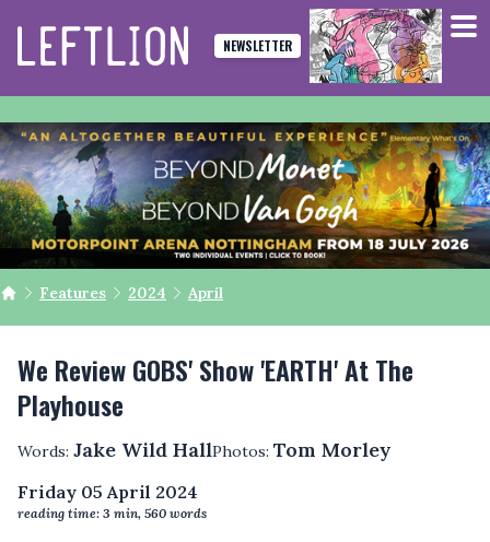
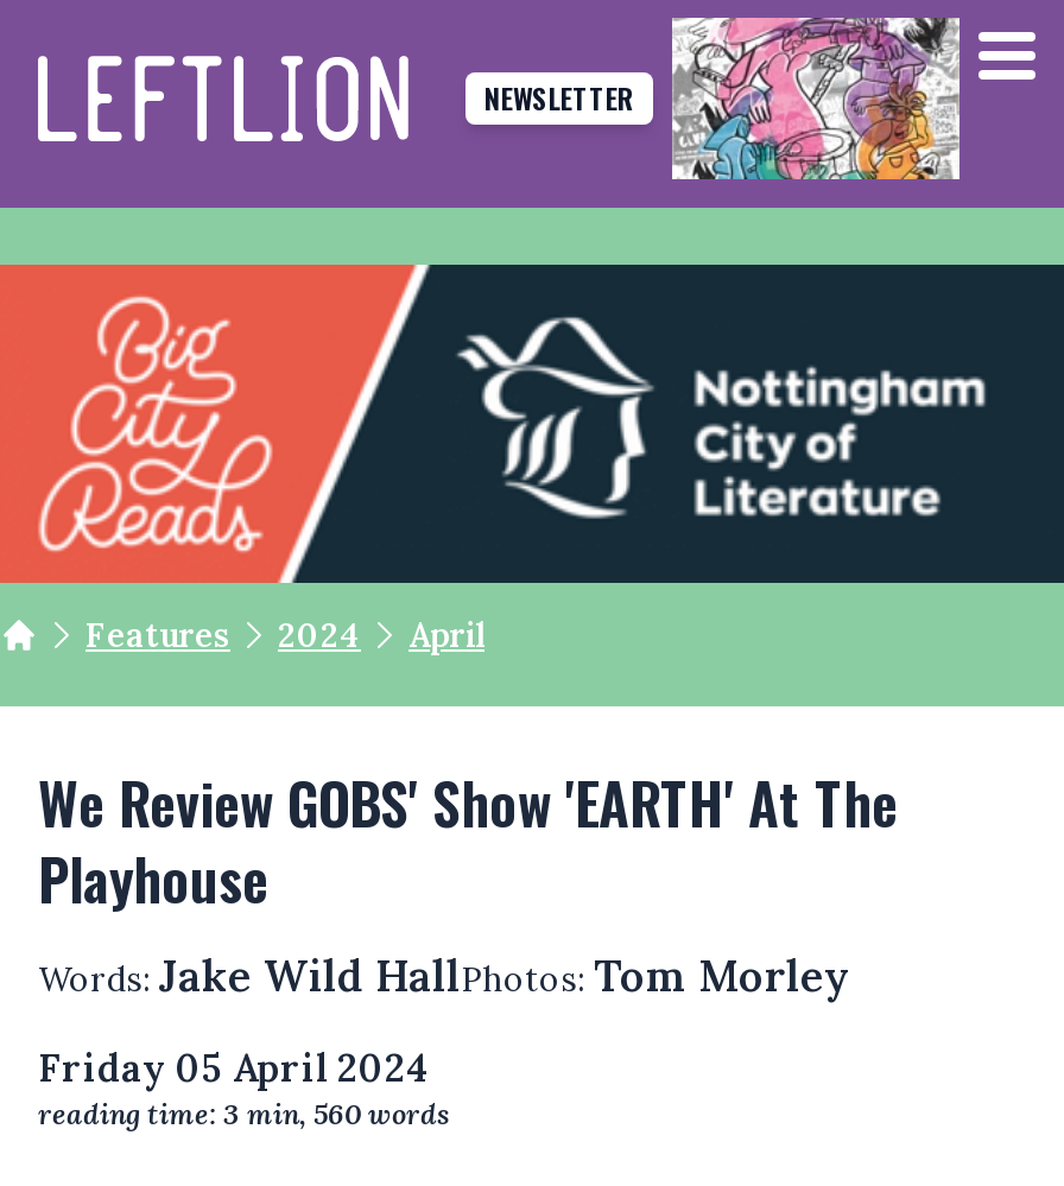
[3,121,487,270] [image] -> [7,262,1057,585] [image]

